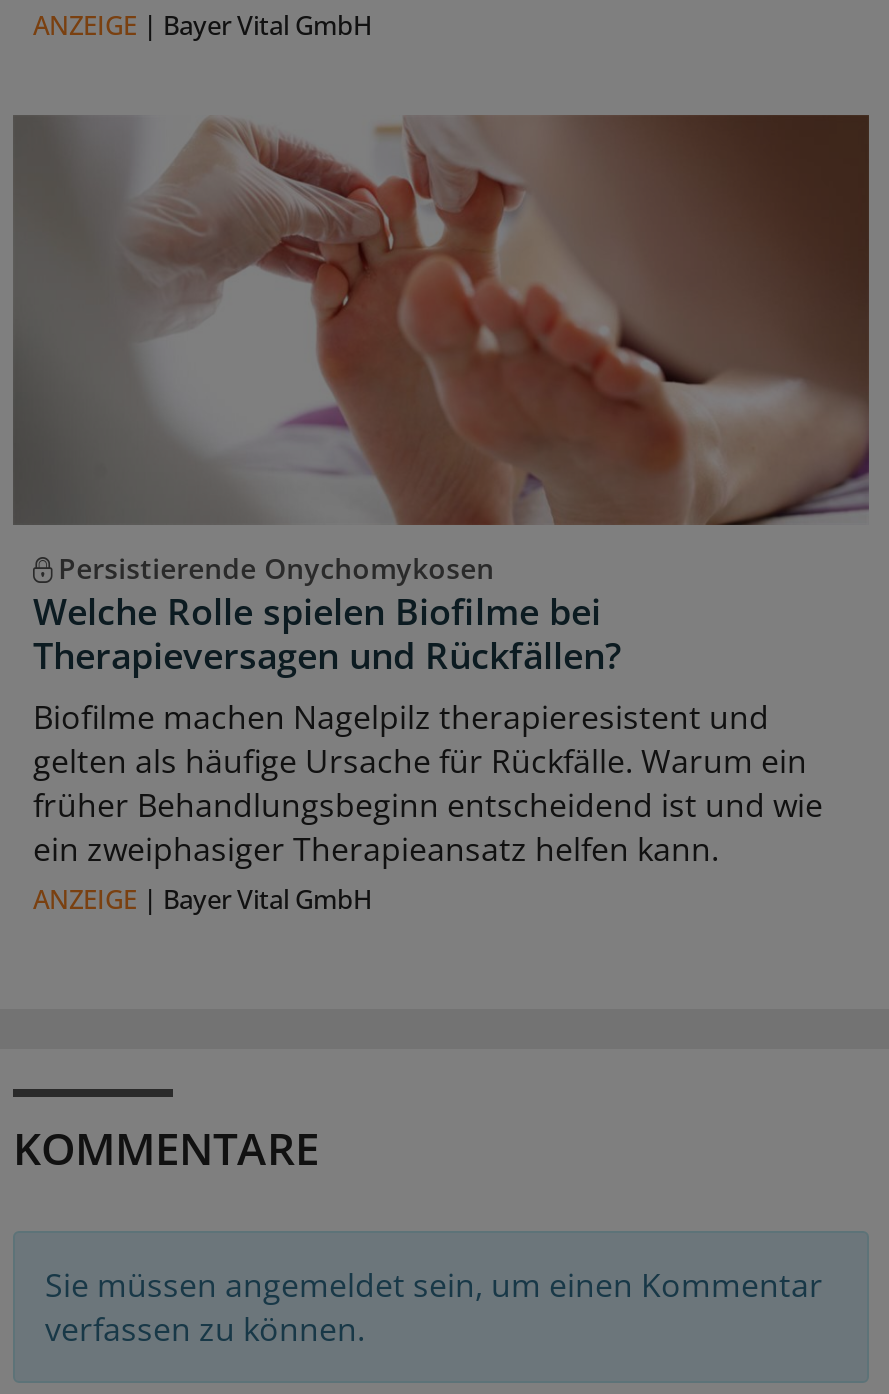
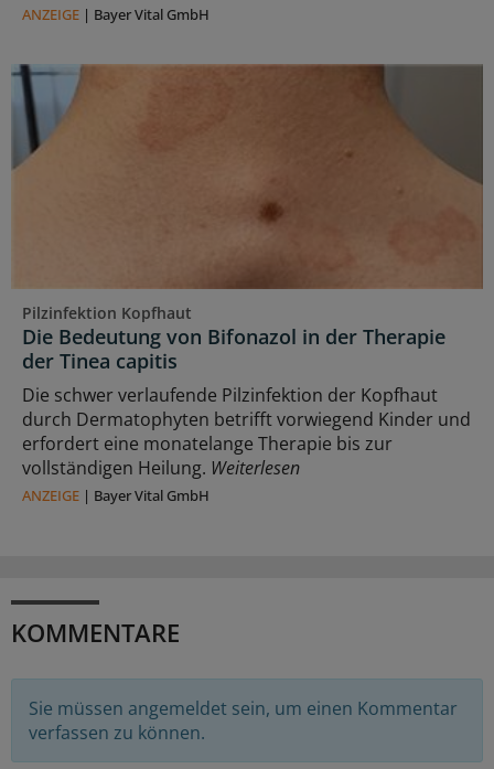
[11,114,871,871] [image] | Persistierende Onychomykosen | Welche Rolle spielen Biofilme bei | Therapieversagen und Rückfällen? | Biofilme machen Nagelpilz therapieresistent und | gelten als häufige Ursache für Rückfälle. Warum ein | früher Behandlungsbeginn entscheidend ist und wie | ein zweiphasiger Therapieansatz helfen kann. -> [11,63,484,480] [image] | Pilzinfektion Kopfhaut | Die Bedeutung von Bifonazol in der Therapie | der Tinea capitis | Die schwer verlaufende Pilzinfektion der Kopfhaut | durch Dermatophyten betrifft vorwiegend Kinder und | erfordert eine monatelange Therapie bis zur | vollständigen Heilung. Weiterlesen

